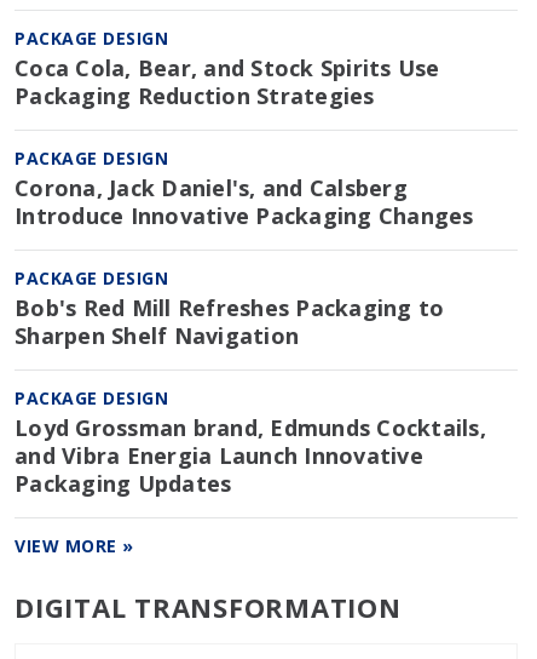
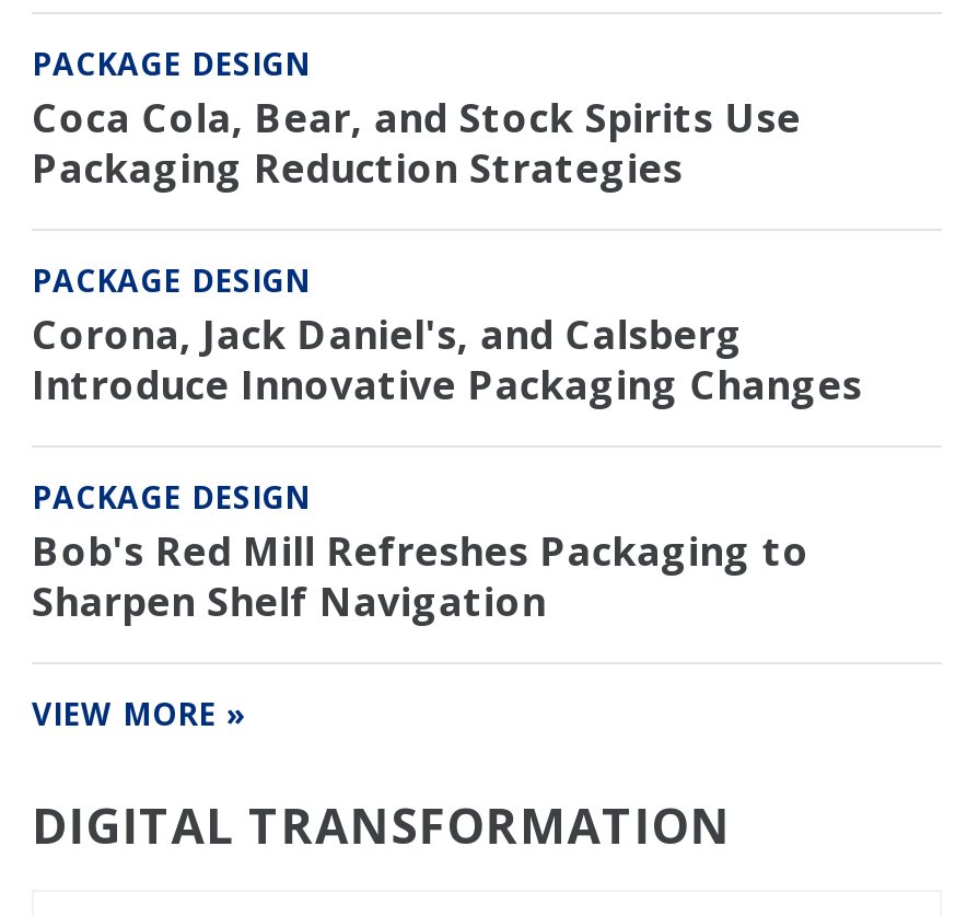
[15,387,486,498] PACKAGE DESIGN | Loyd Grossman brand, Edmunds Cocktails, | and Vibra Energia Launch Innovative | Packaging Updates -> none

